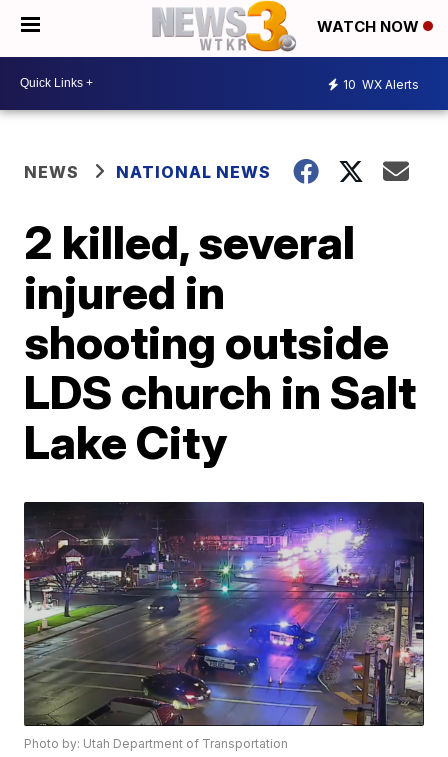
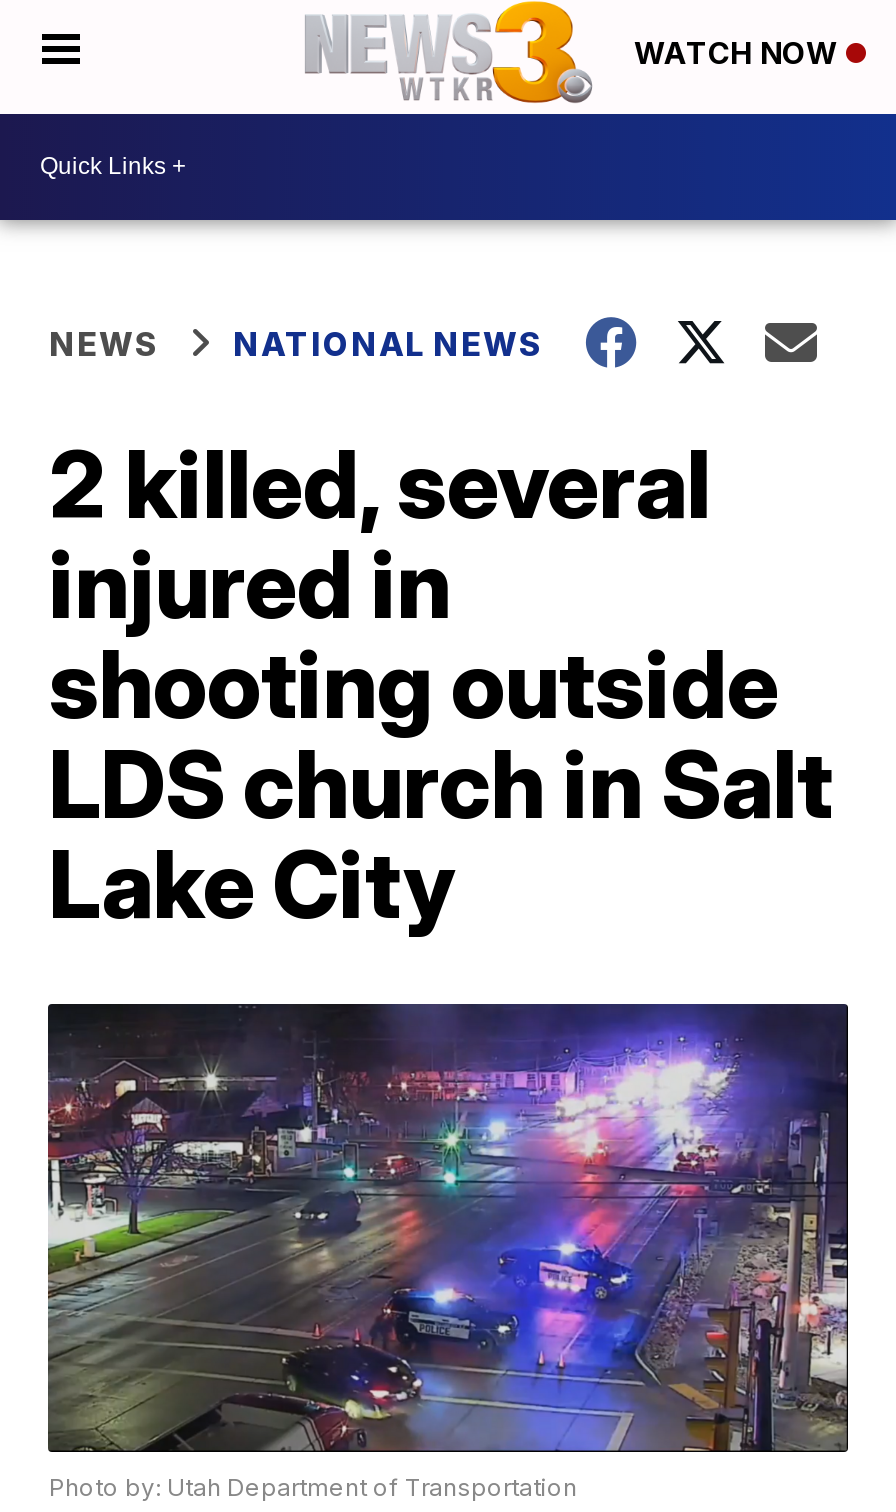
[343,77,419,92] 10 WX Alerts -> none

